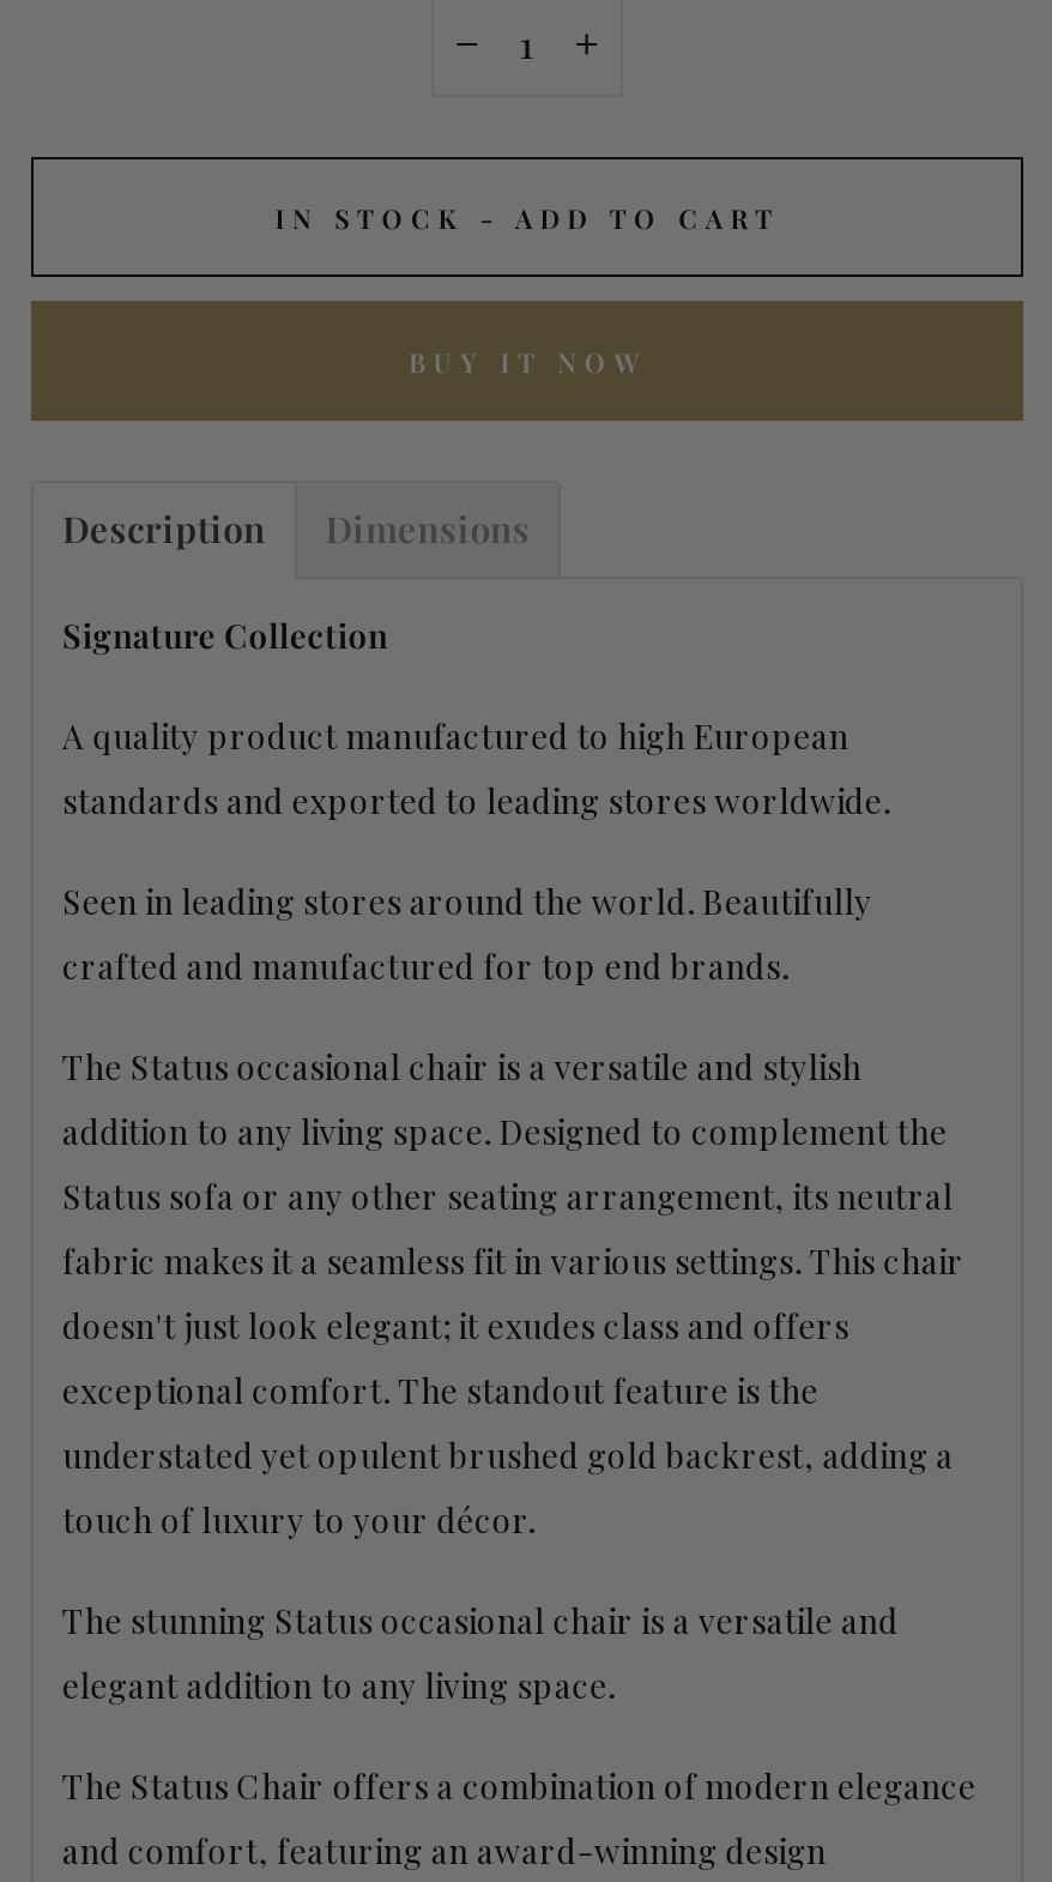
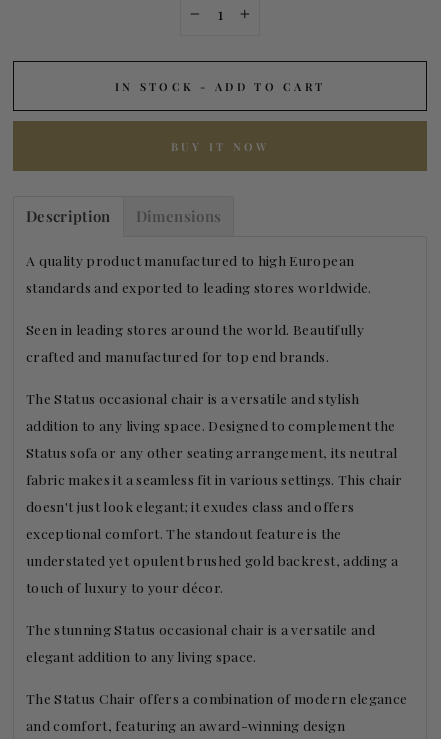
[62,613,388,656] Signature Collection -> none

